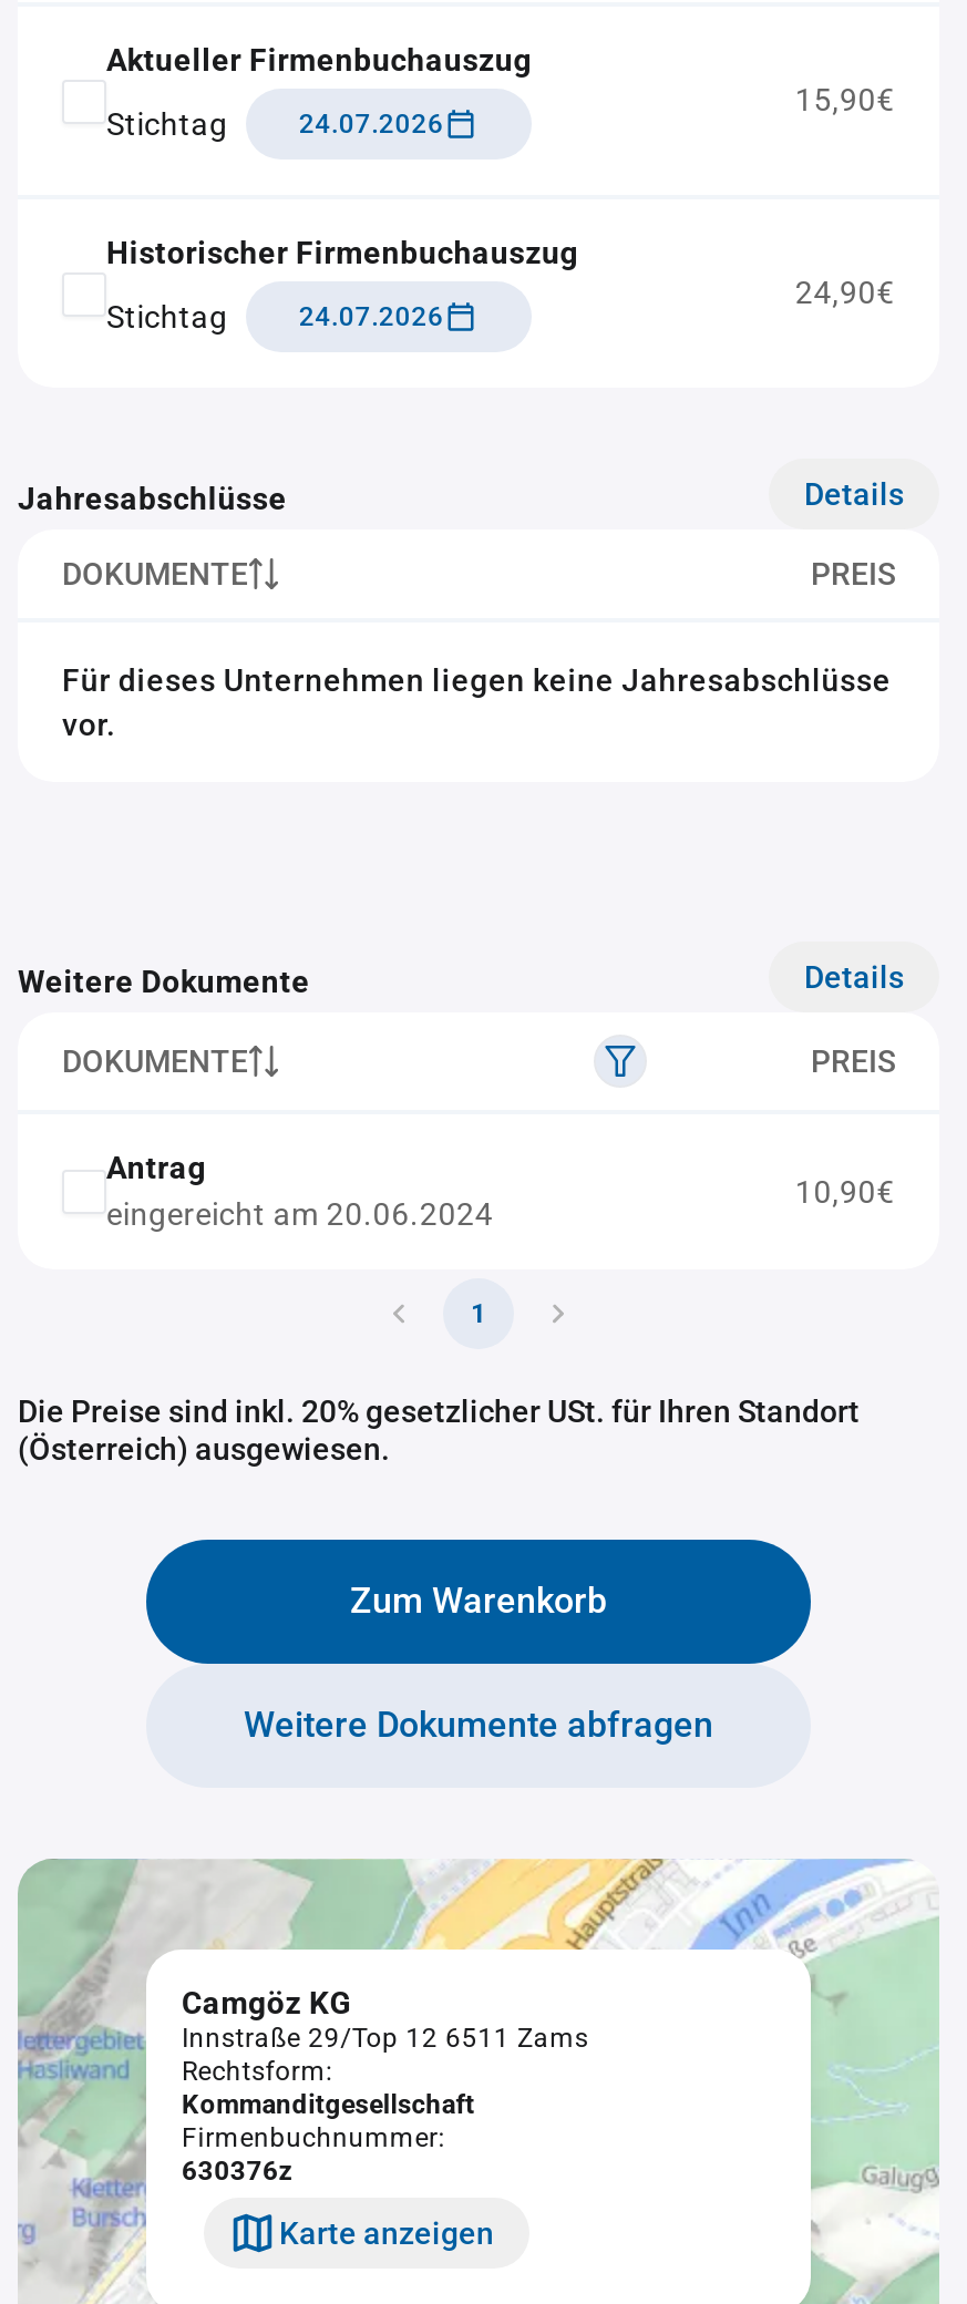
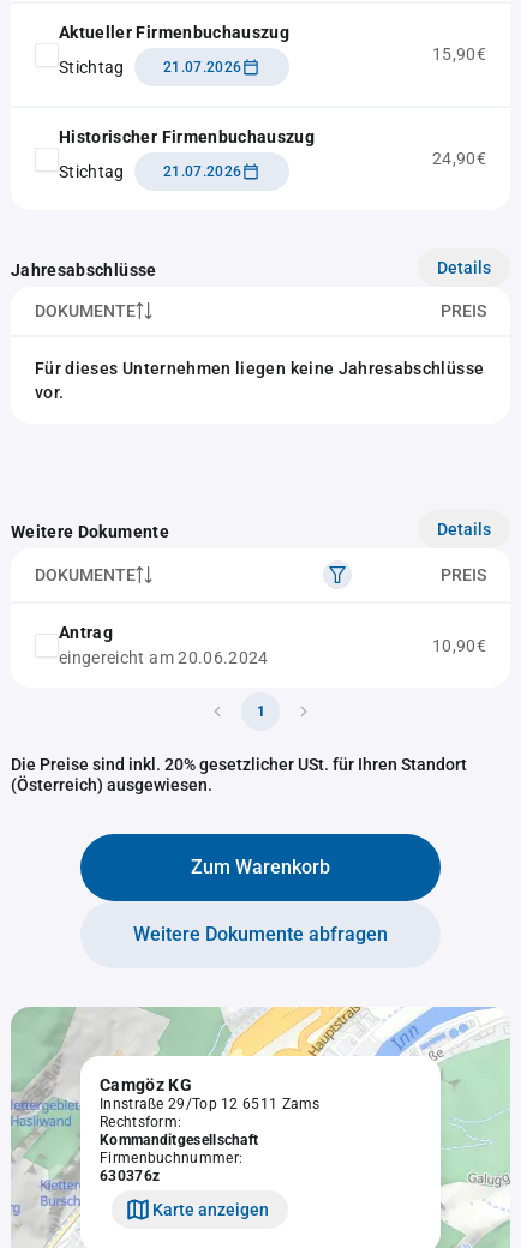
[299,109,444,140] 24.07.2026 -> [163,59,242,76] 21.07.2026
[299,301,444,332] 24.07.2026 -> [163,163,242,180] 21.07.2026

